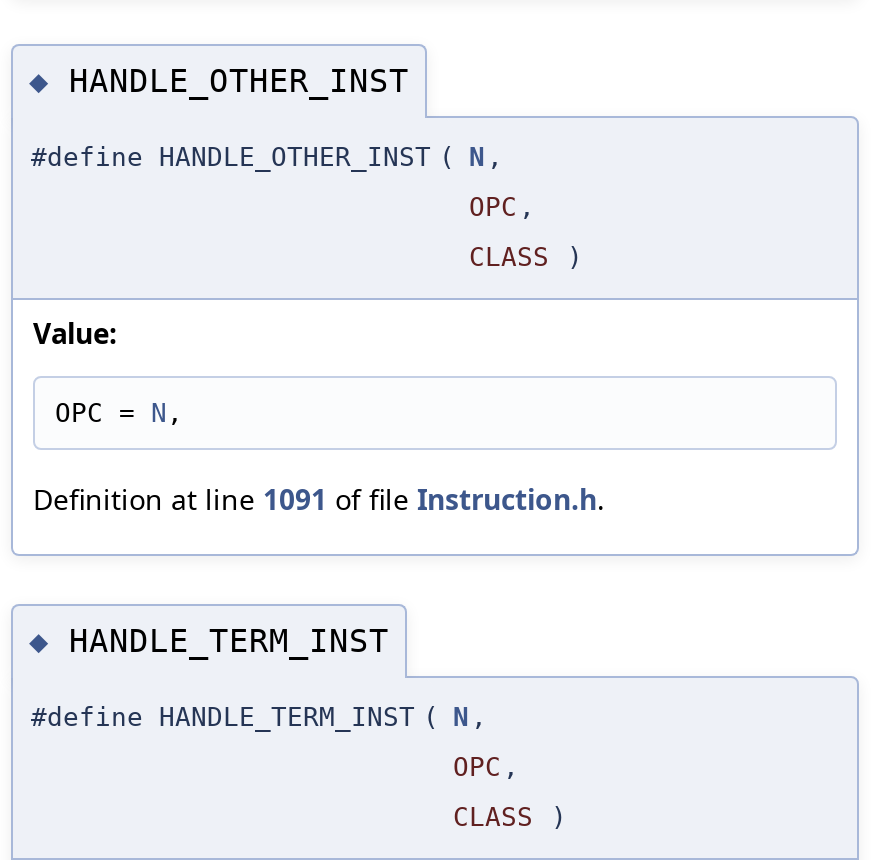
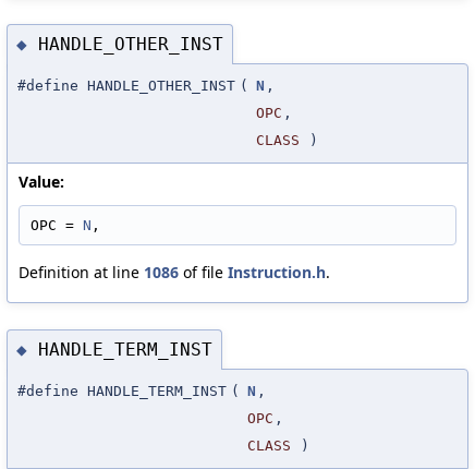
[33,481,605,519] Definition at line 1091 of file Instruction.h. -> [19,262,330,283] Definition at line 1086 of file Instruction.h.

